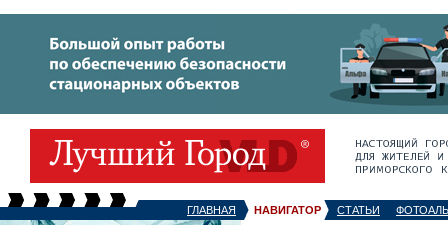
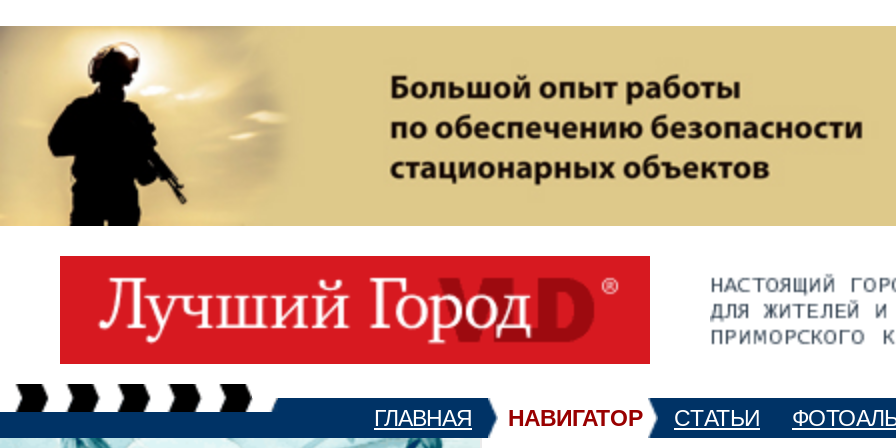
[3,13,445,115] [image] -> [6,24,890,228] [image]

